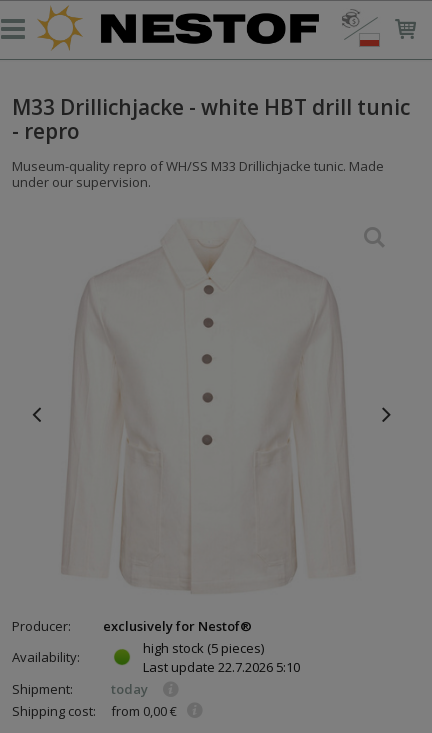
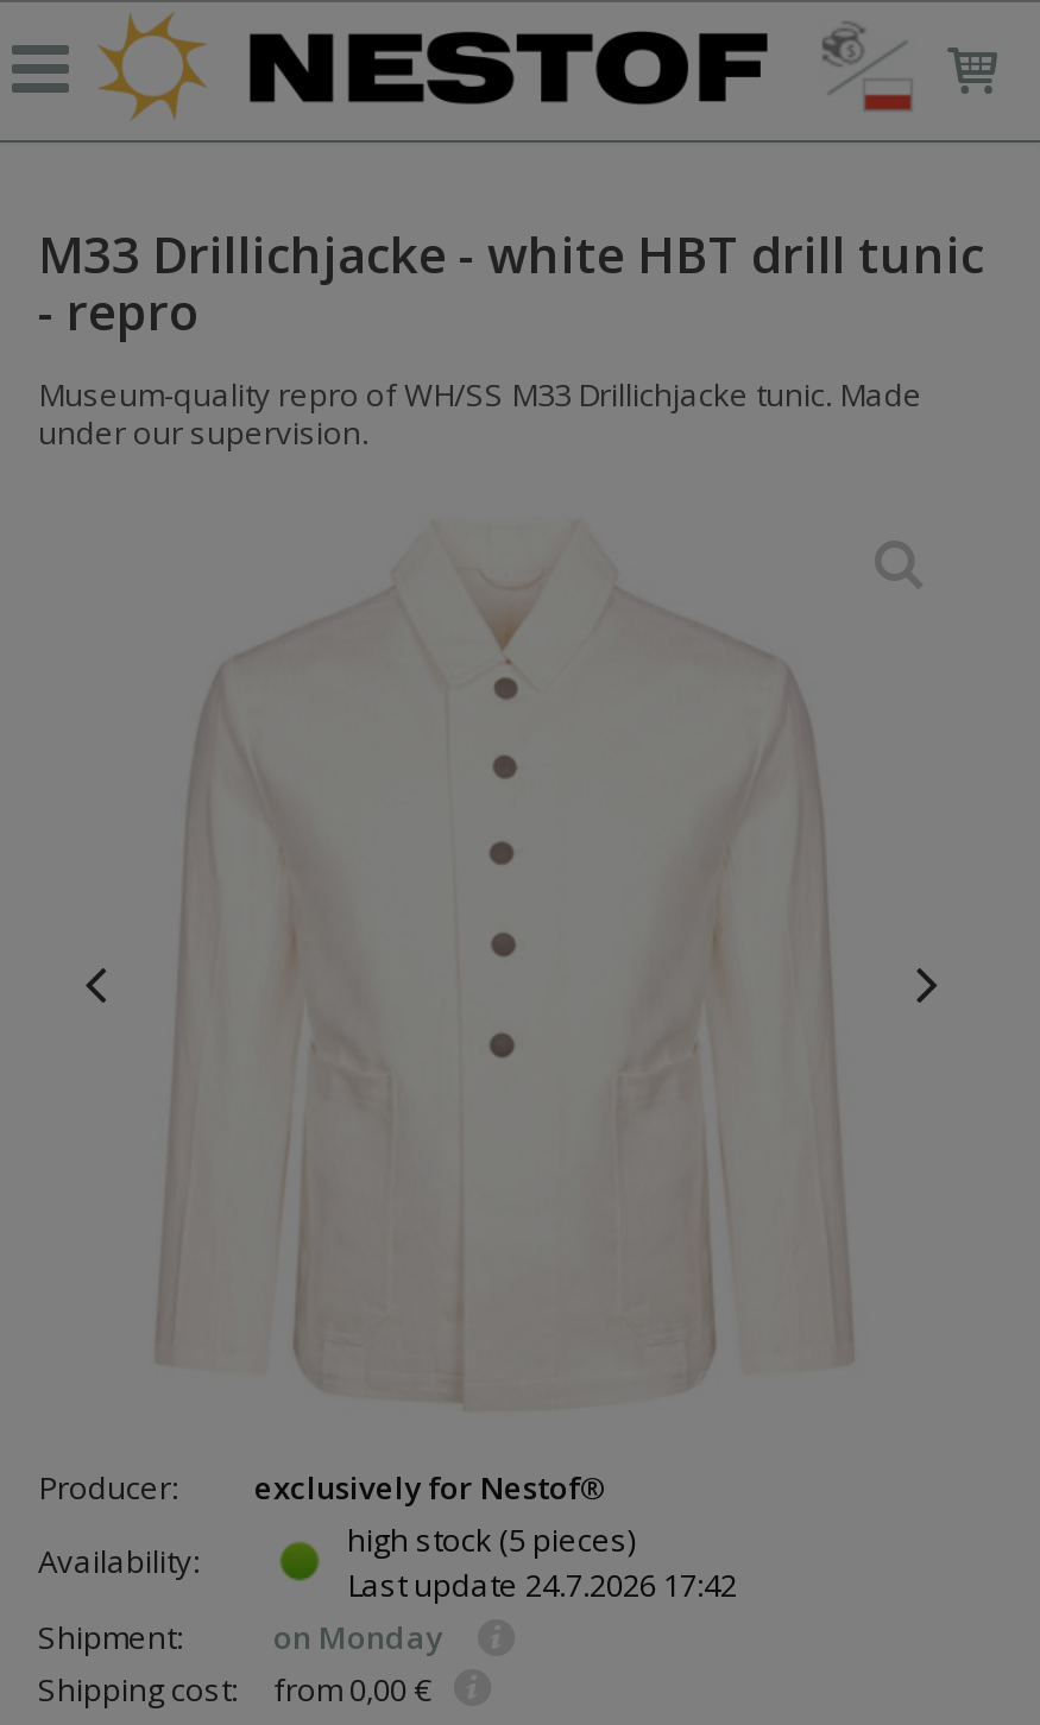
[143,658,300,676] Last update 22.7.2026 5:10 -> [347,1563,737,1606] Last update 24.7.2026 17:42
[111,680,148,698] today -> [273,1616,442,1658] on Monday

